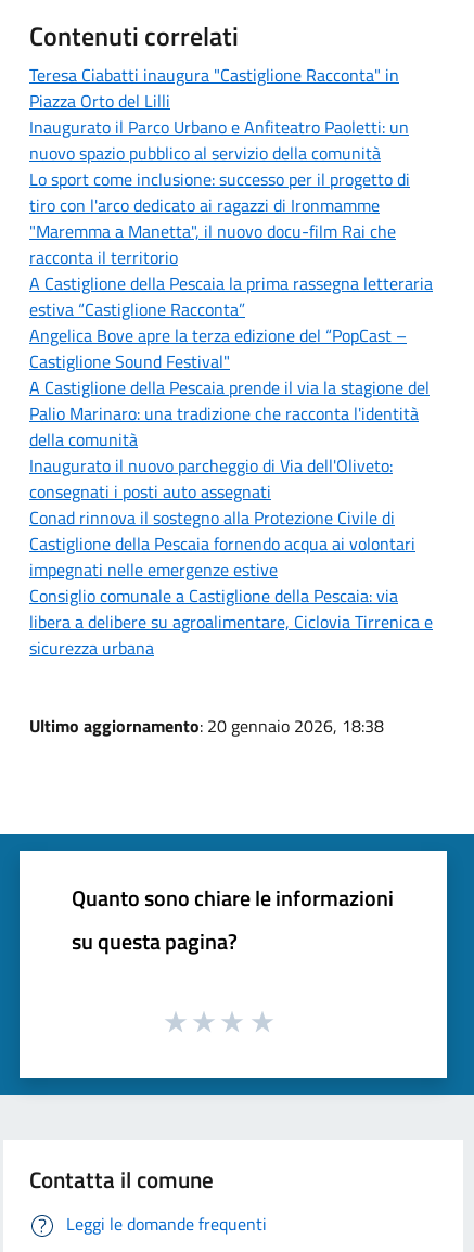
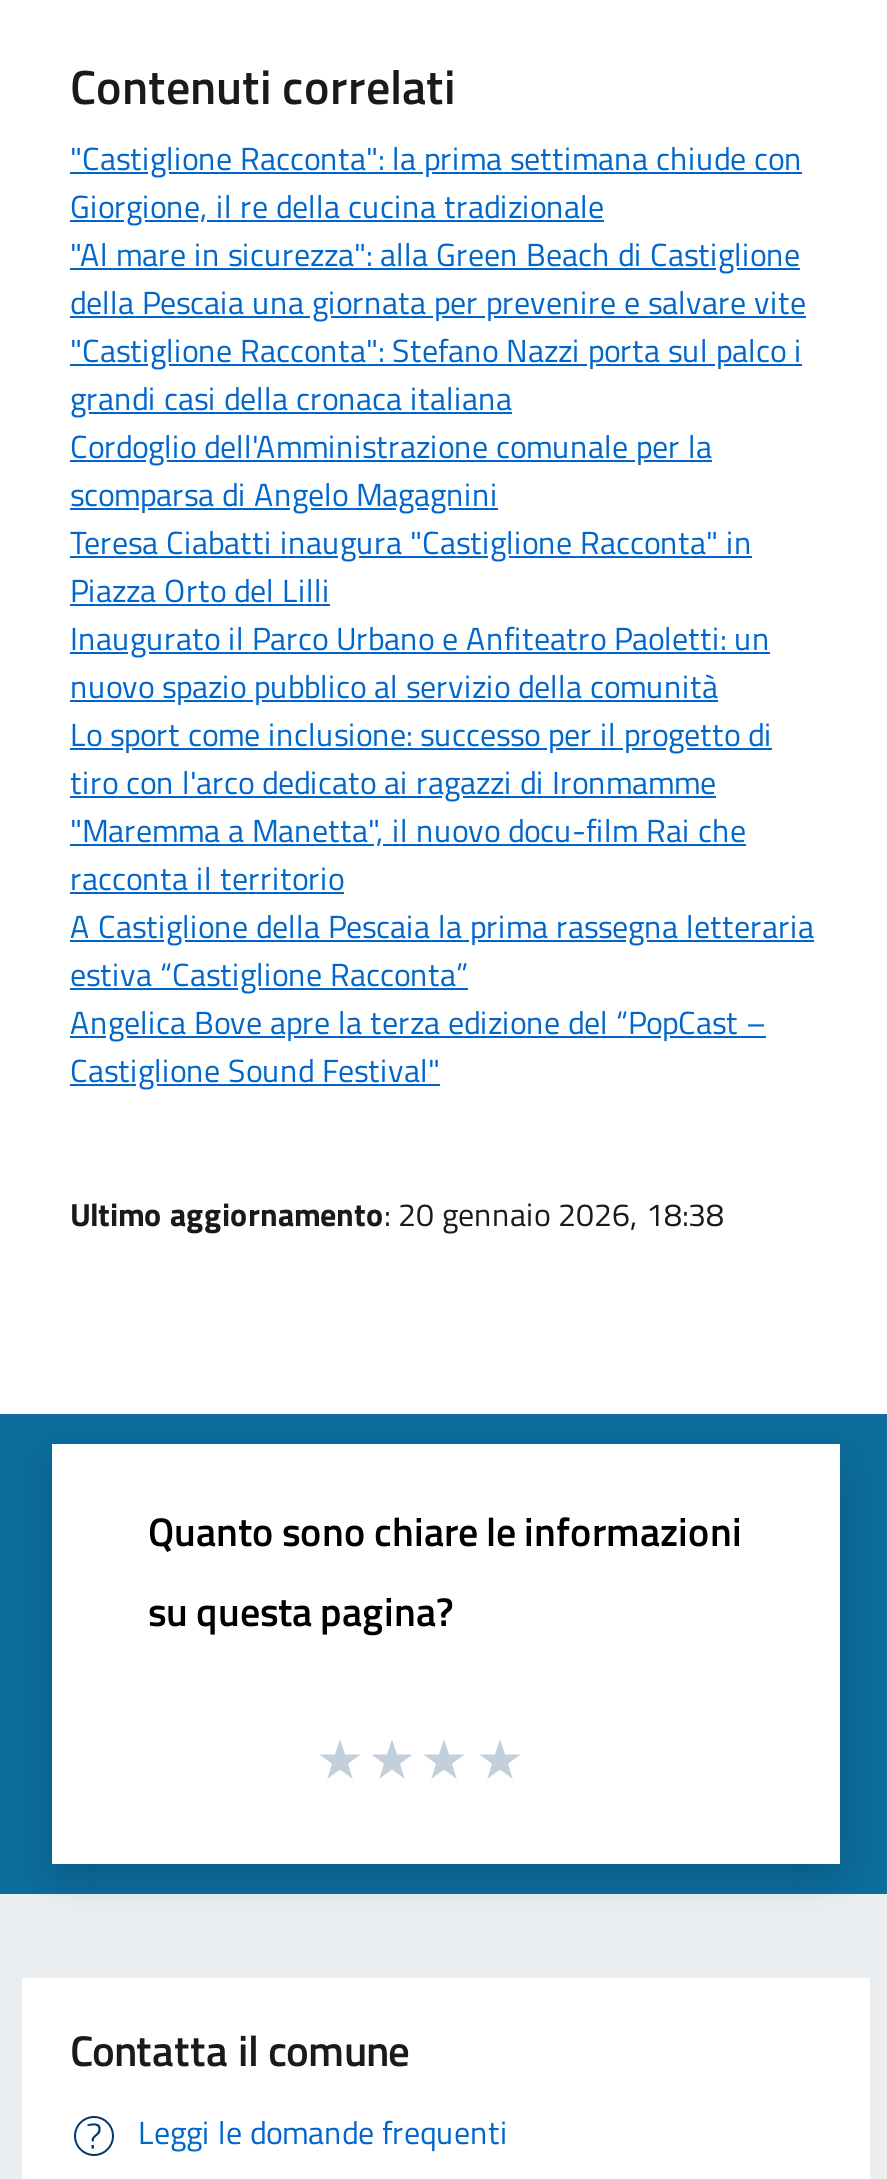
none -> [70,133,806,517] "Castiglione Racconta": la prima settimana chiude con | Giorgione, il re della cucina tradizionale | "Al mare in sicurezza": alla Green Beach di Castiglione | della Pescaia una giornata per prevenire e salvare vite | "Castiglione Racconta": Stefano Nazzi porta sul palco i | grandi casi della cronaca italiana | Cordoglio dell'Amministrazione comunale per la | scomparsa di Angelo Magagnini
moved [29,62,433,374] -> [70,517,814,1093]: Teresa Ciabatti inaugura "Castiglione Racconta" in | Piazza Orto del Lilli | Inaugurato il Parco Urbano e Anfiteatro Paoletti: un | ... | Angelica Bove apre la terza edizione del “PopCast – | Castiglione Sound Festival"
[29,374,433,660] A Castiglione della Pescaia prende il via la stagione del | Palio Marinaro: una tradizione che racconta l'identità | della comunità | Inaugurato il nuovo parcheggio di Via dell'Oliveto: | consegnati i posti auto assegnati | Conad rinnova il sostegno alla Protezione Civile di | Castiglione della Pescaia fornendo acqua ai volontari | impegnati nelle emergenze estive | Consiglio comunale a Castiglione della Pescaia: via | libera a delibere su agroalimentare, Ciclovia Tirrenica e | sicurezza urbana -> none

